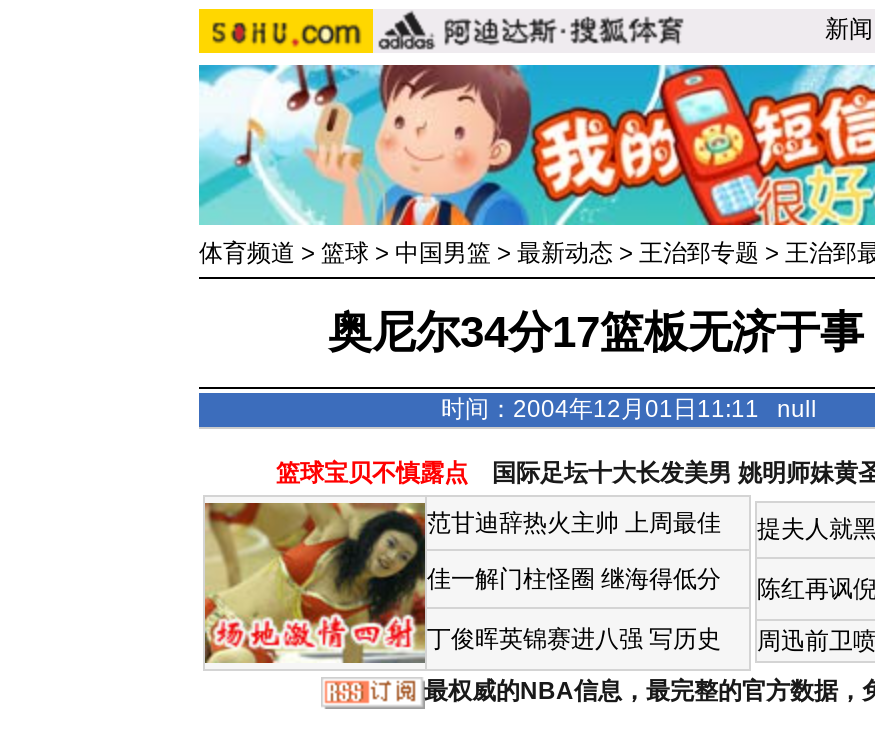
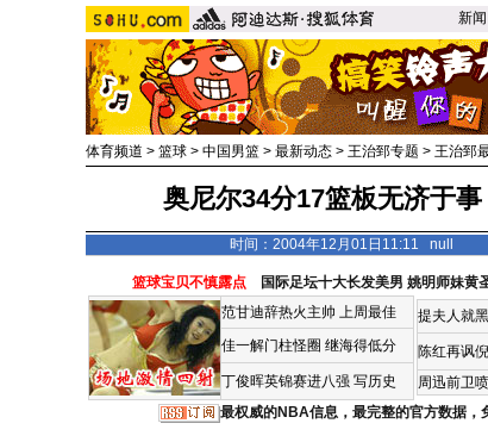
[197,63,869,227] [image] -> [85,38,484,136] [image]

